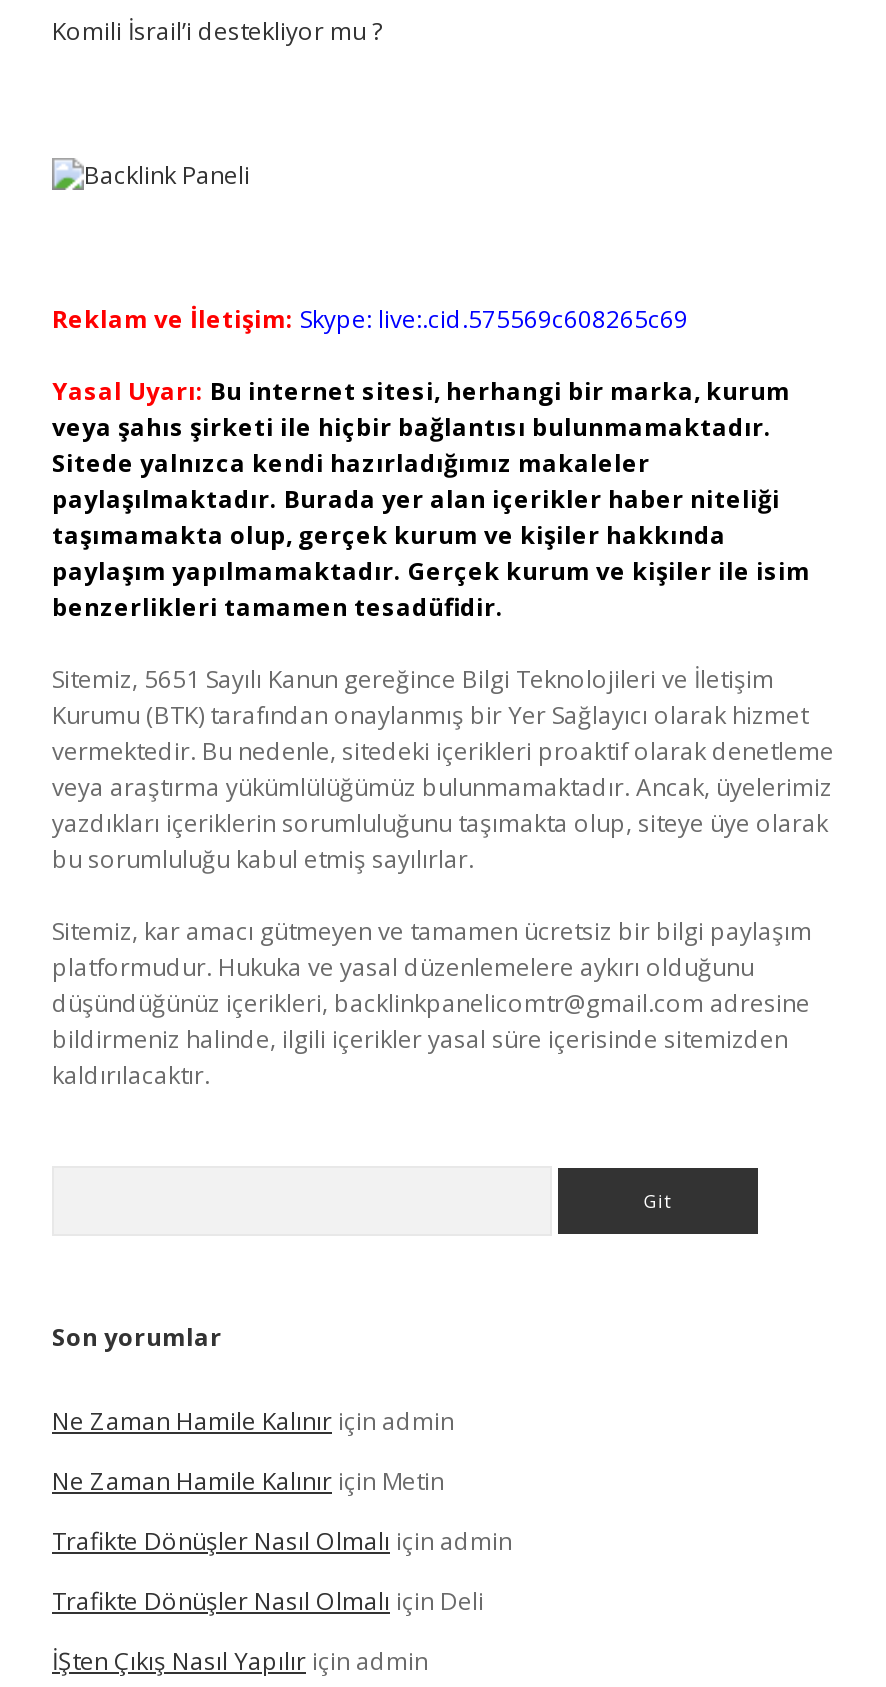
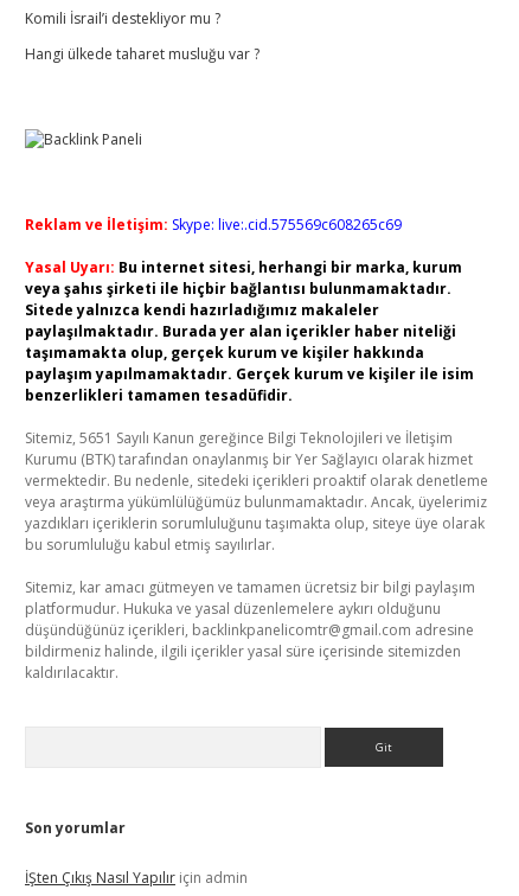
none -> [25,44,259,64] Hangi ülkede taharet musluğu var ?
moved [52,302,834,1354] -> [25,215,488,838]: Reklam ve İletişim: Skype: live:.cid.575569c608265c69 | Yasal Uyarı: Bu internet sitesi, herhangi bir marka, kurum | veya şahıs şirketi ile hiçbir bağlantısı bulunmamaktadır. | ... | kaldırılacaktır. | Son yorumlar
[52,1404,512,1618] Ne Zaman Hamile Kalınır için admin | Ne Zaman Hamile Kalınır için Metin | Trafikte Dönüşler Nasıl Olmalı için admin | Trafikte Dönüşler Nasıl Olmalı için Deli -> none

